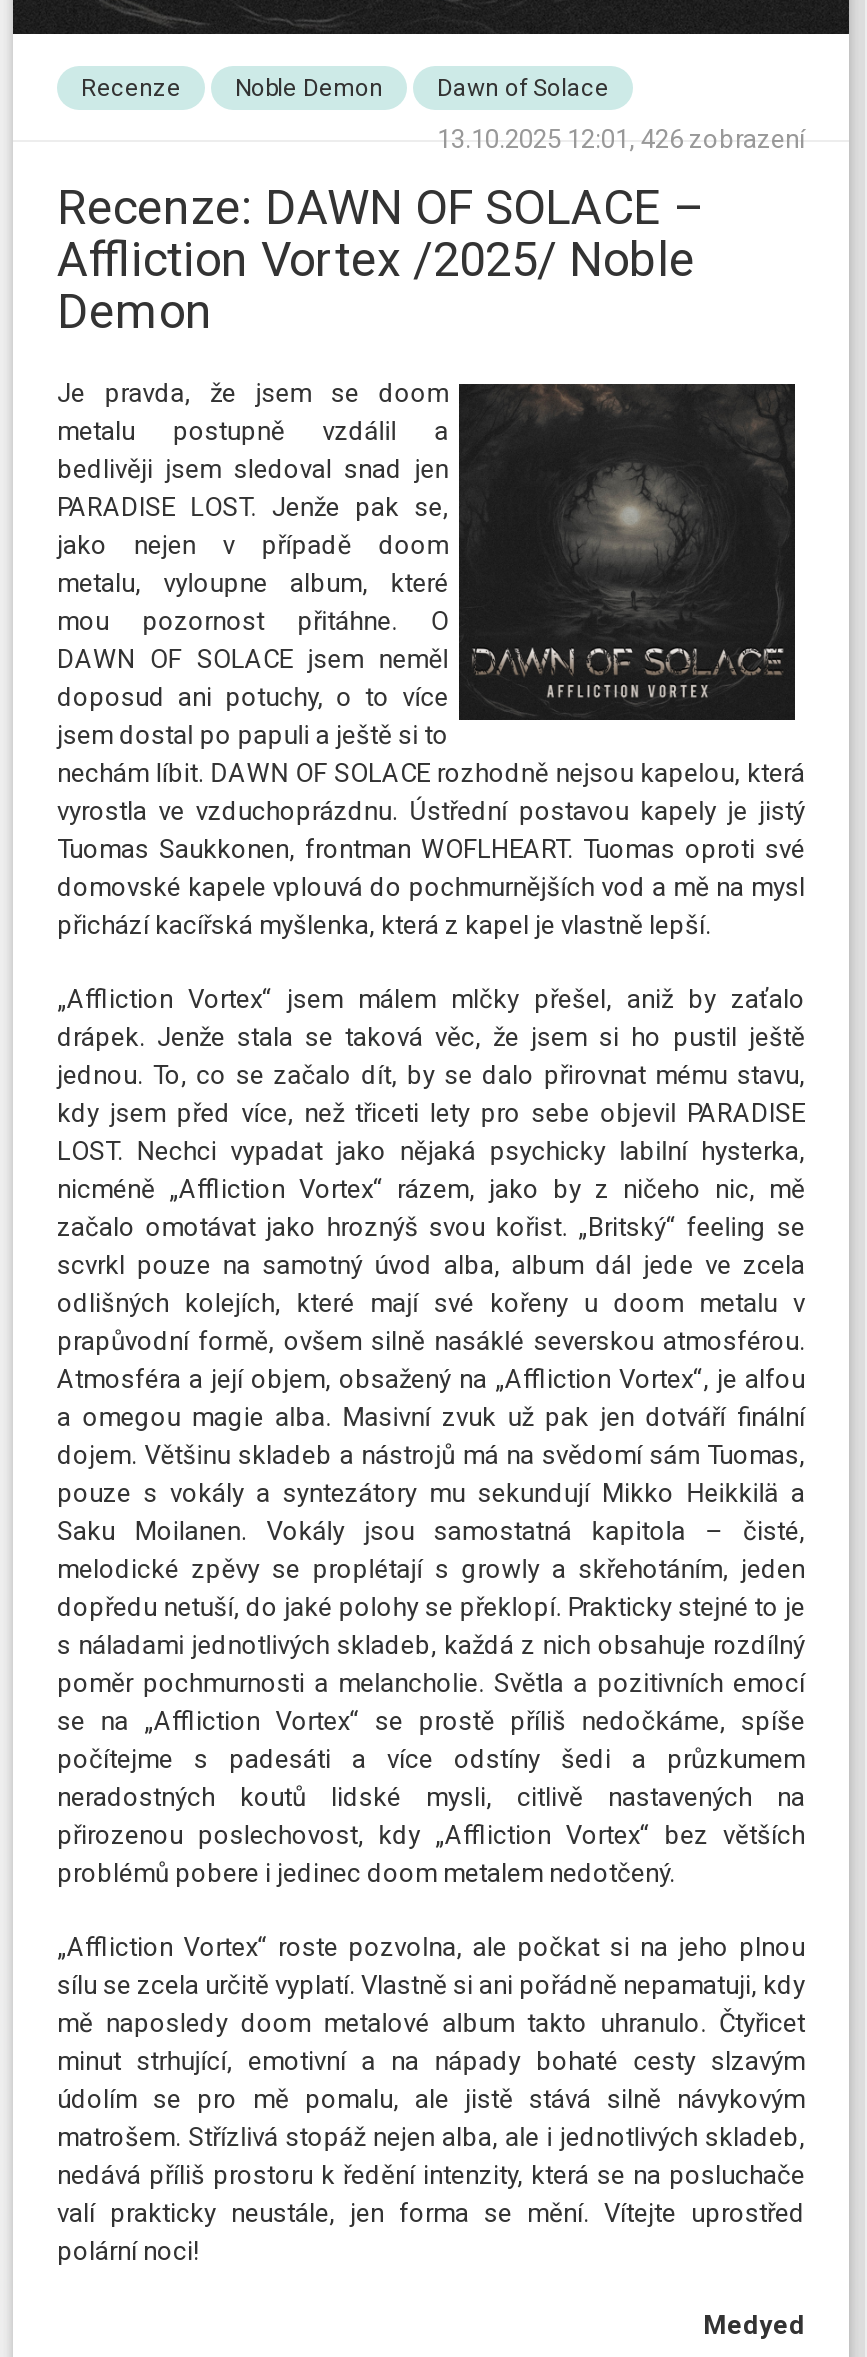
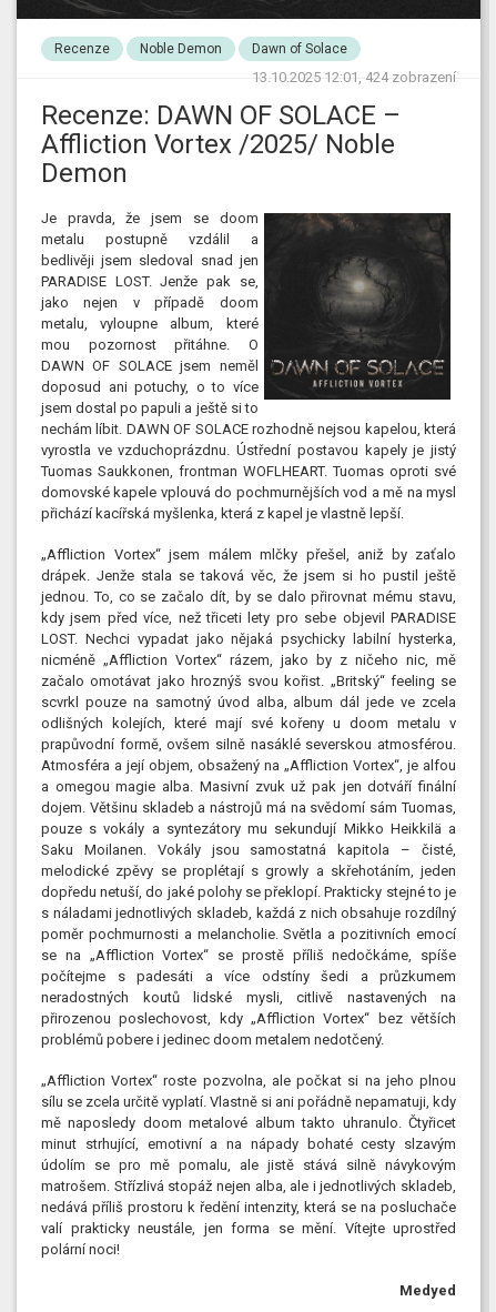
[437,123,805,153] 13.10.2025 12:01, 426 zobrazení -> [252,68,456,85] 13.10.2025 12:01, 424 zobrazení

